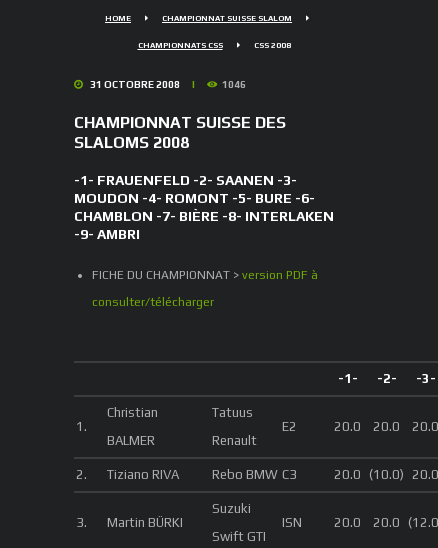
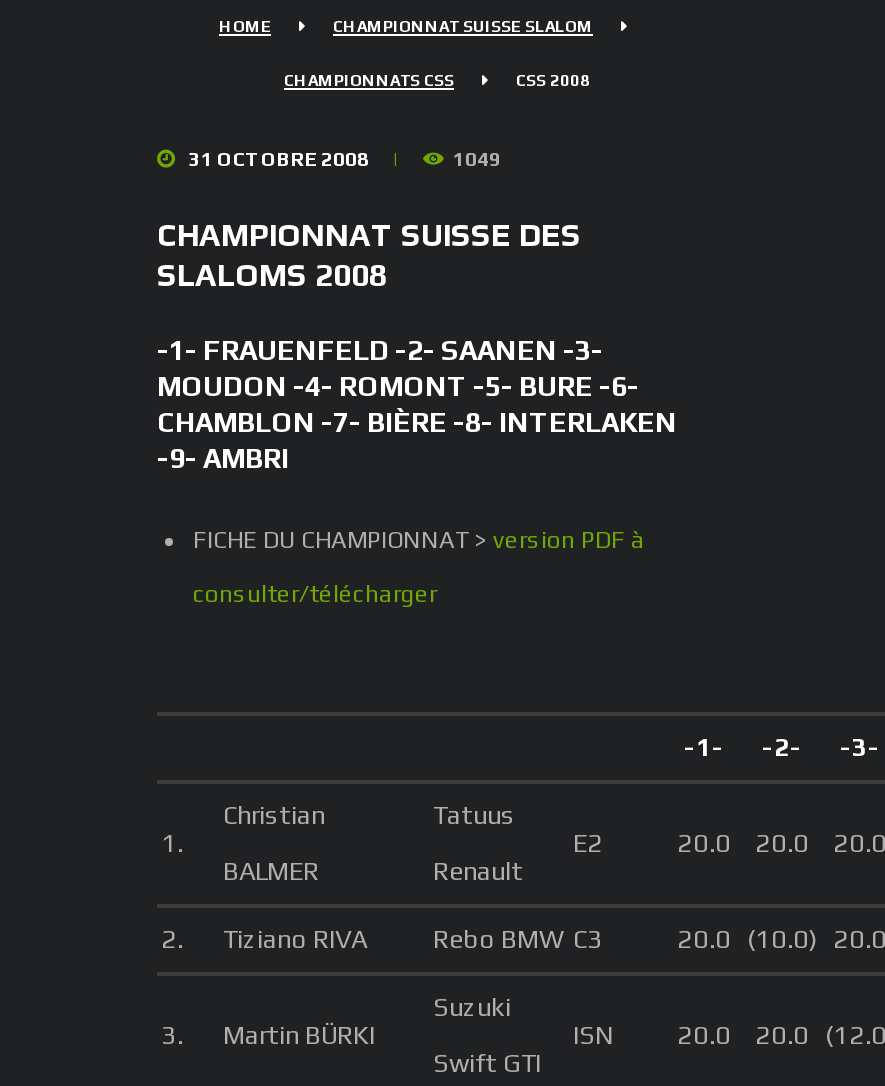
[222,79,246,90] 1046 -> [453,148,501,170] 1049

